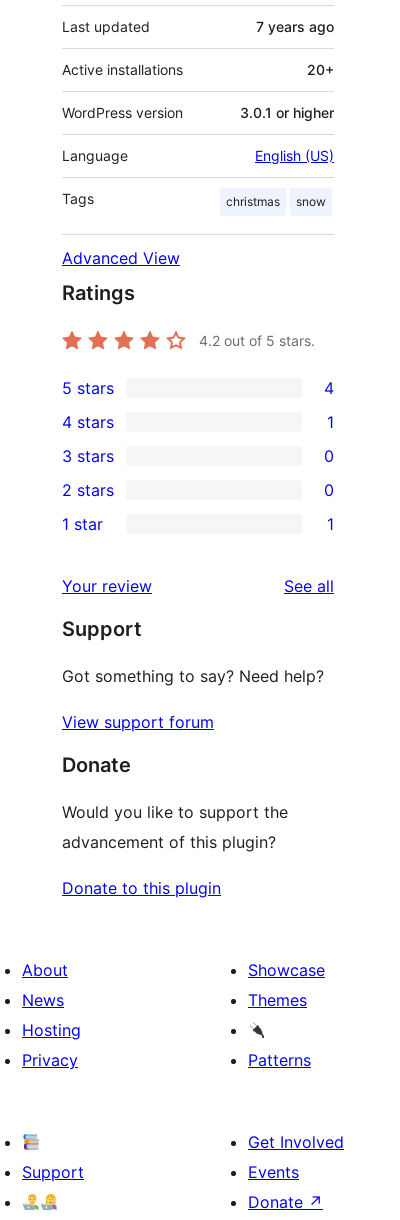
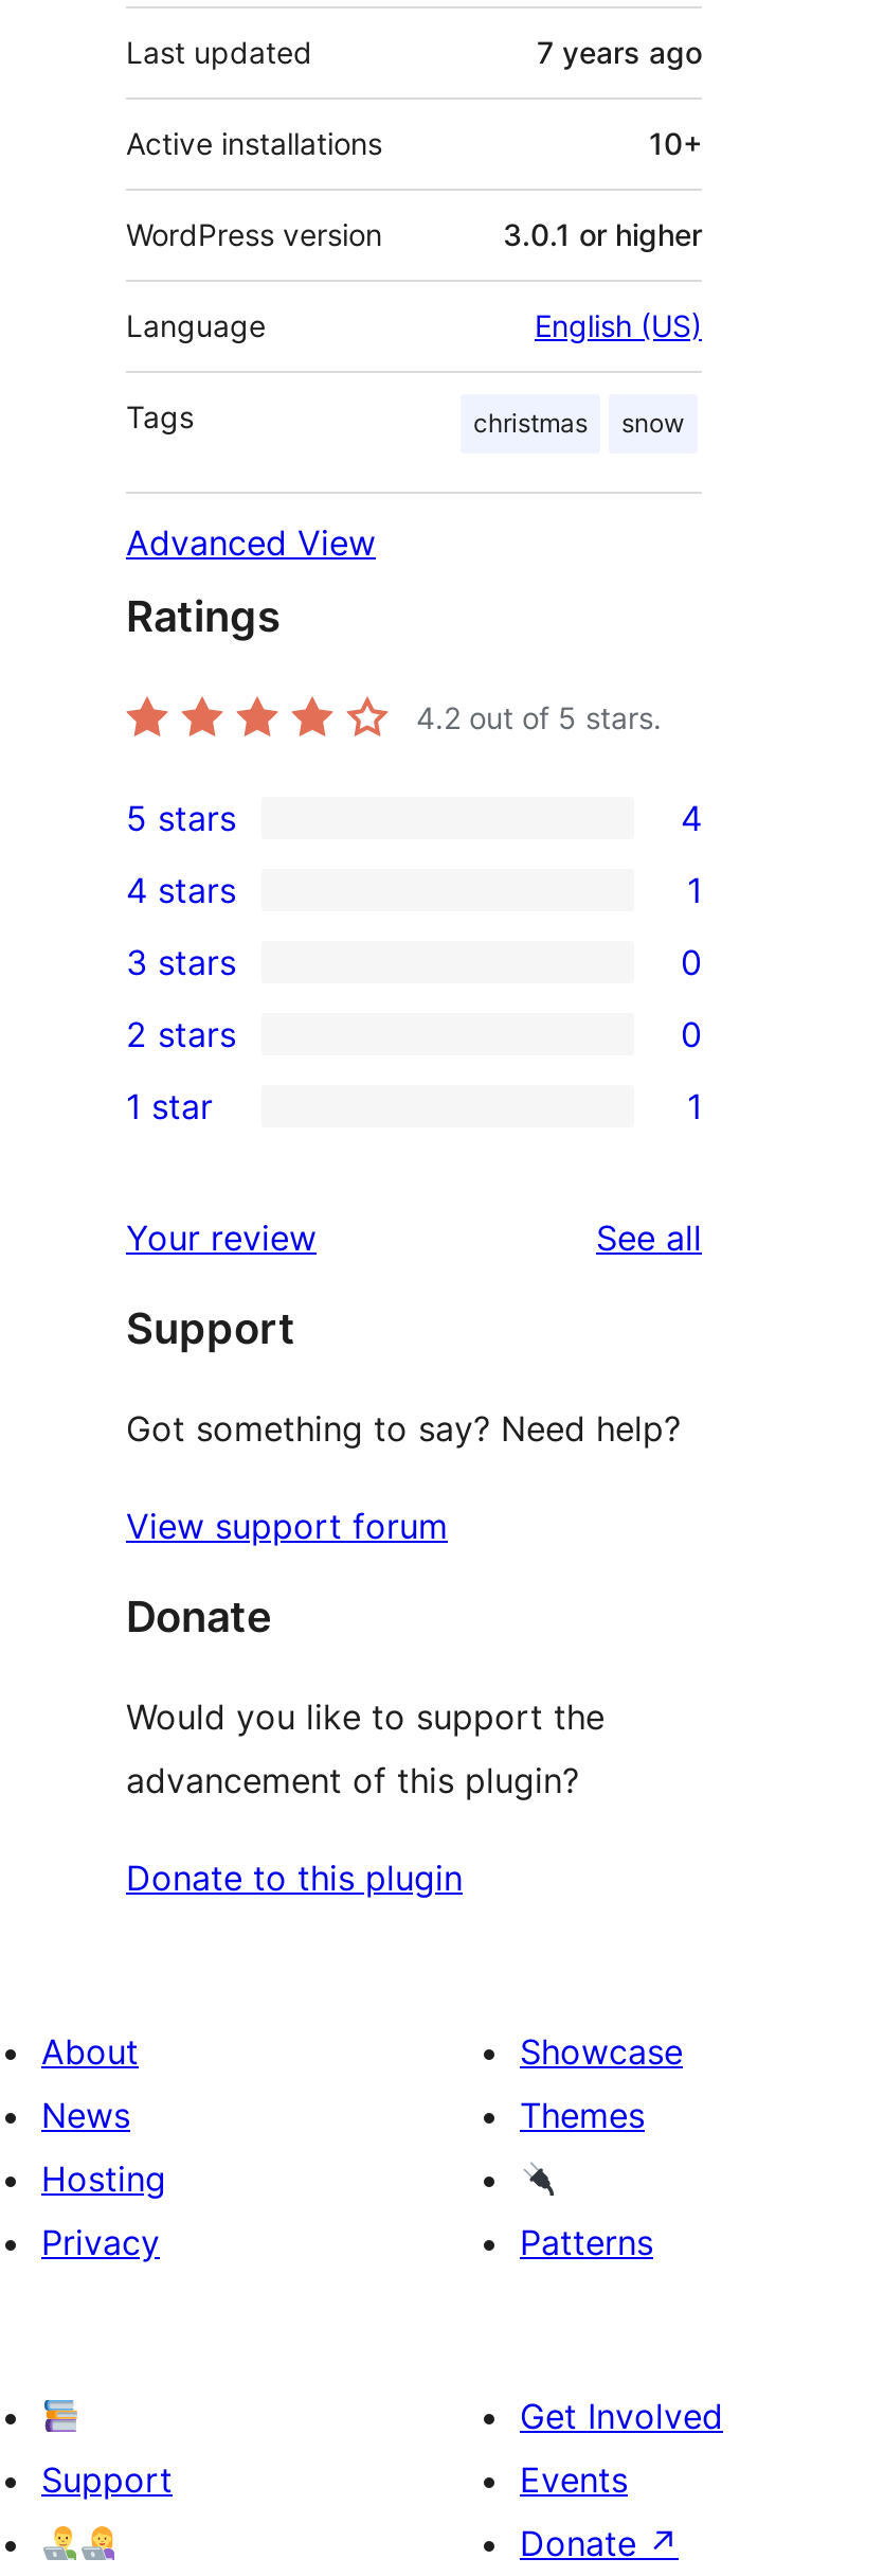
[307,61,334,78] 20+ -> [649,126,702,162] 10+

